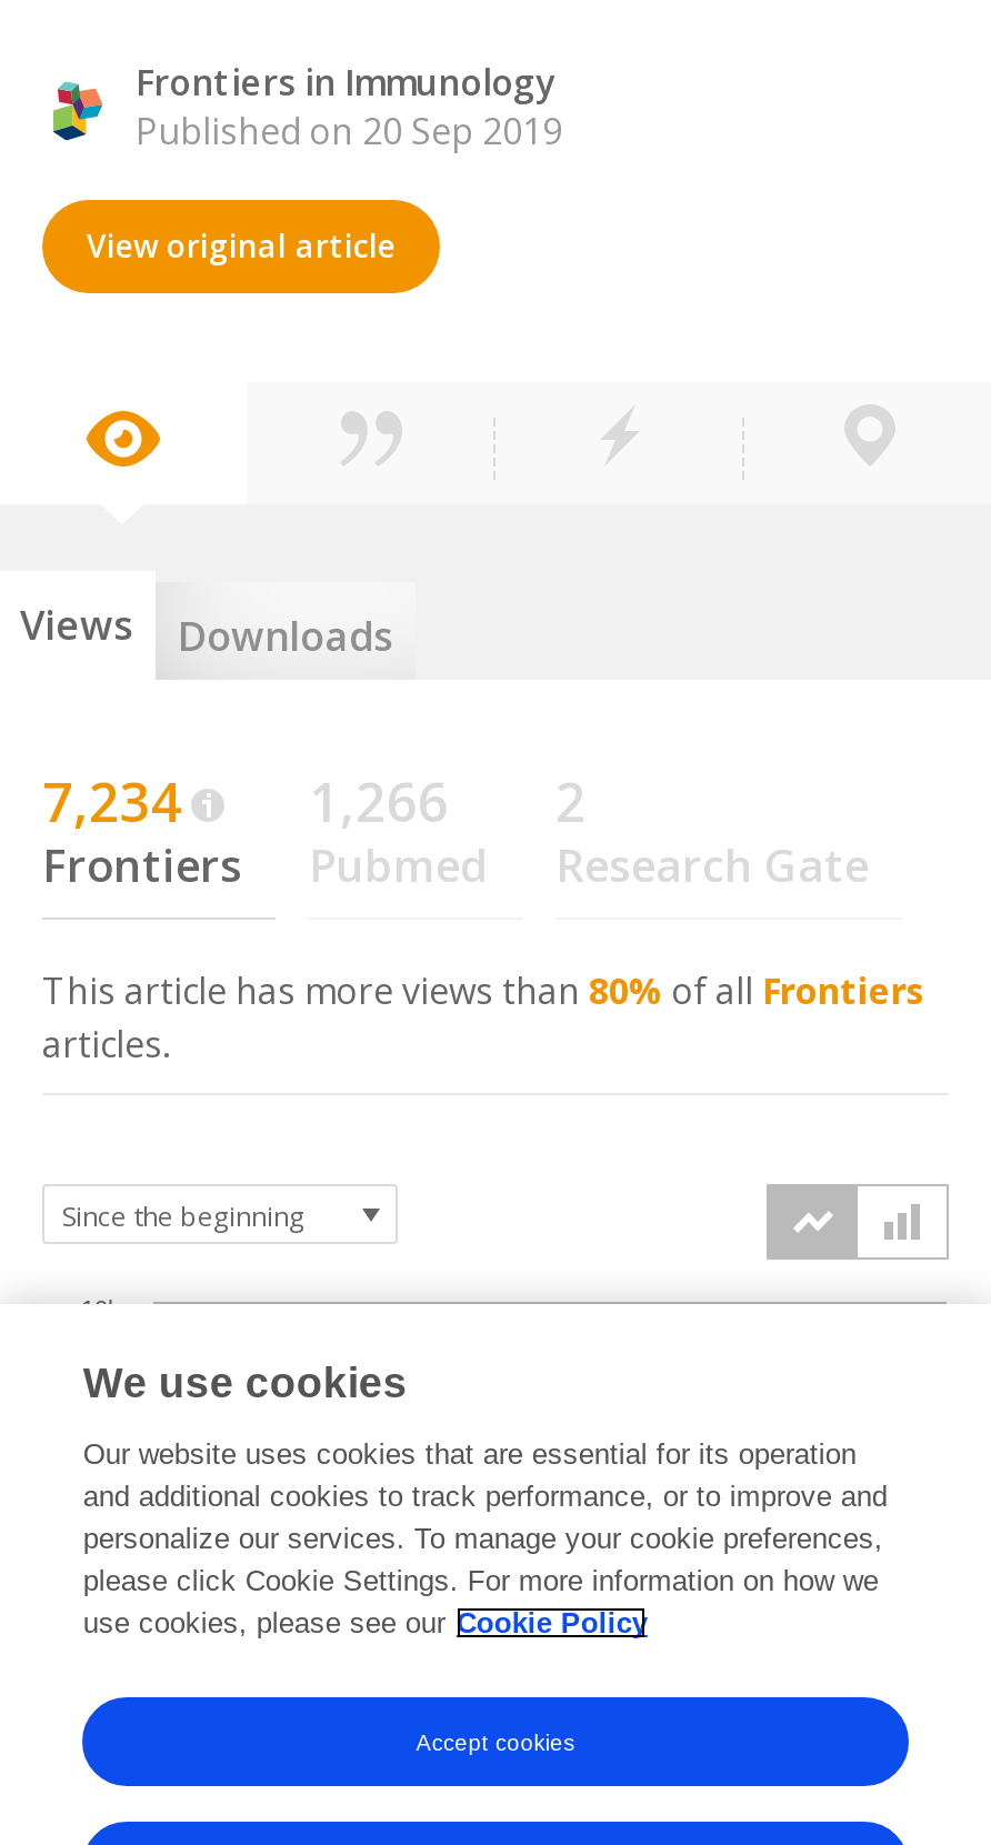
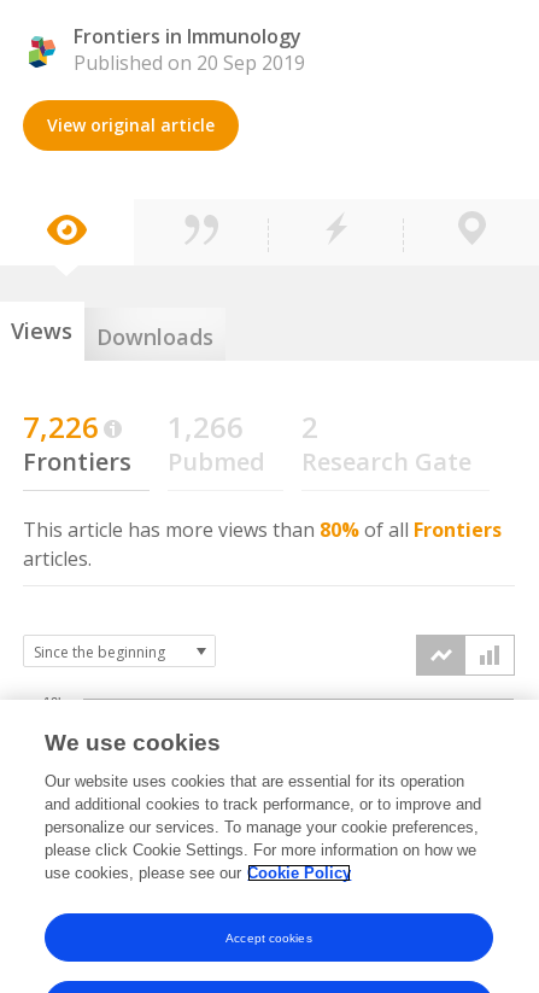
[42,764,182,838] 7,234 -> [23,407,99,446] 7,226

